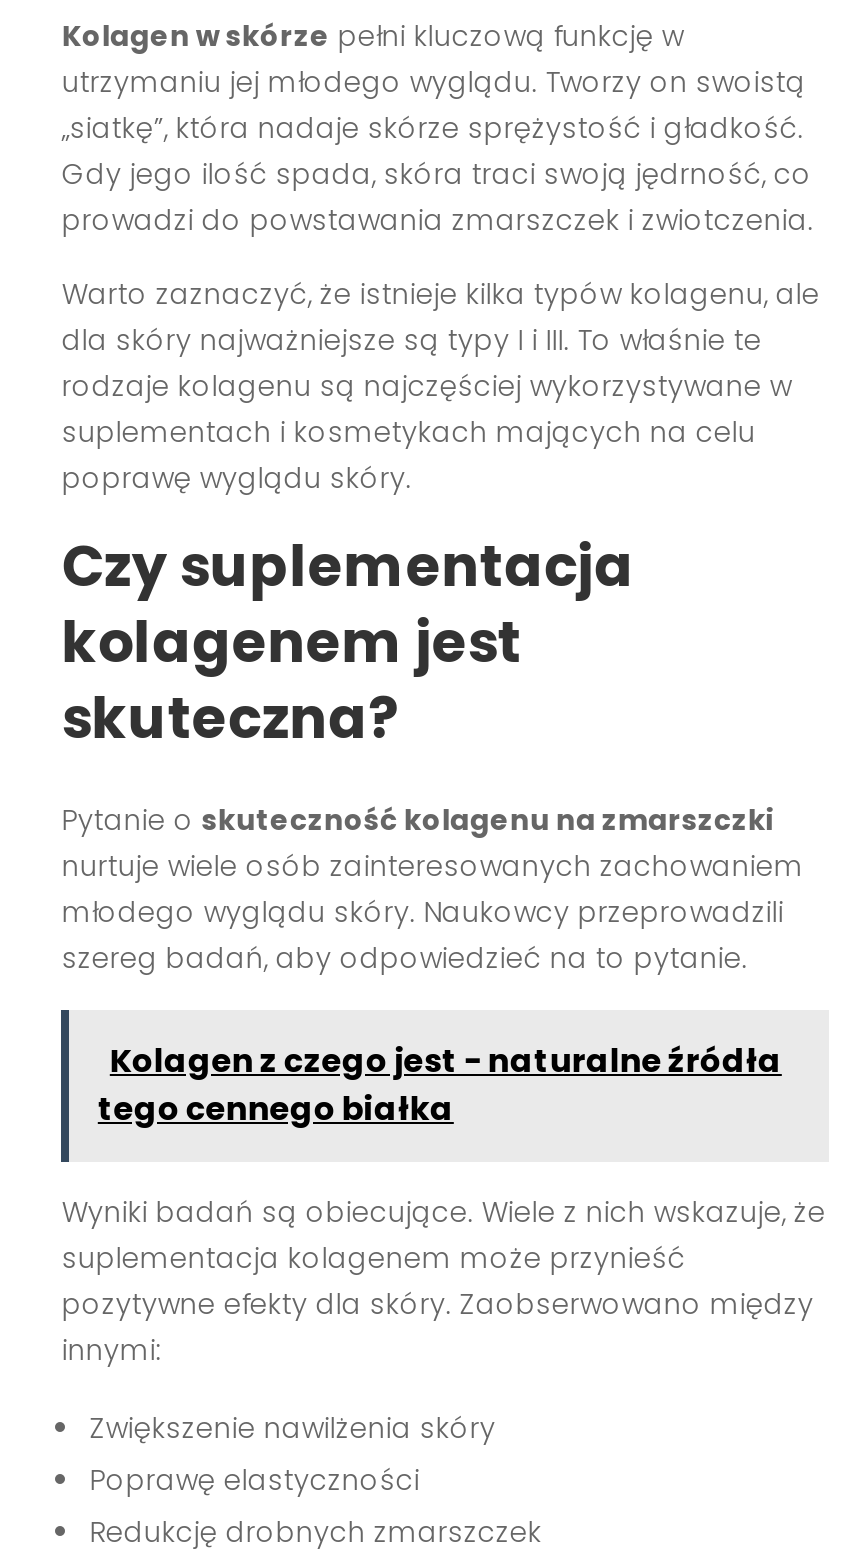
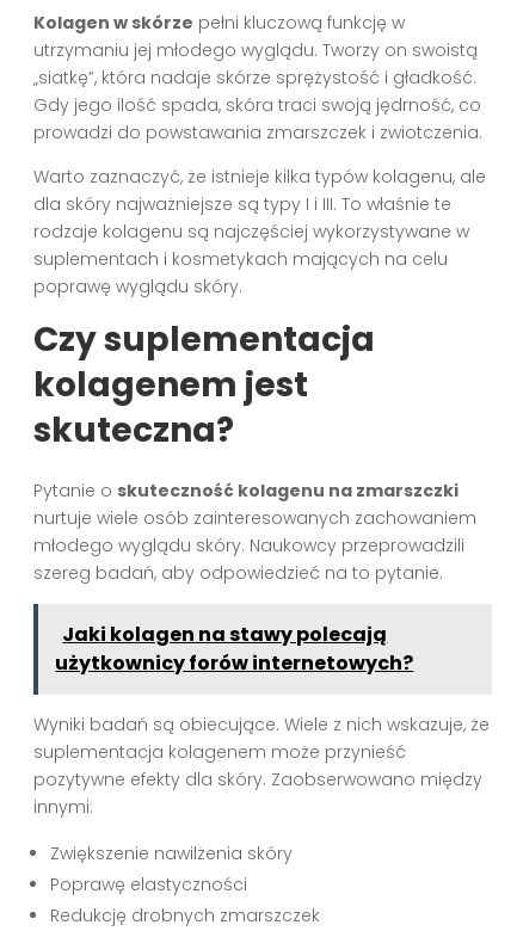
[98,1038,782,1132] Kolagen z czego jest - naturalne źródła | tego cennego białka -> [55,620,414,677] Jaki kolagen na stawy polecają | użytkownicy forów internetowych?

